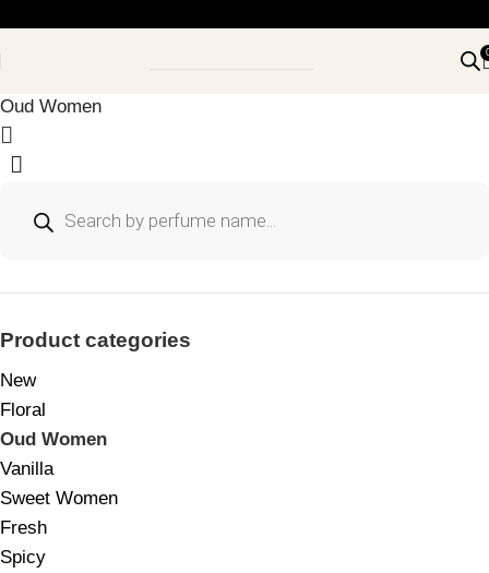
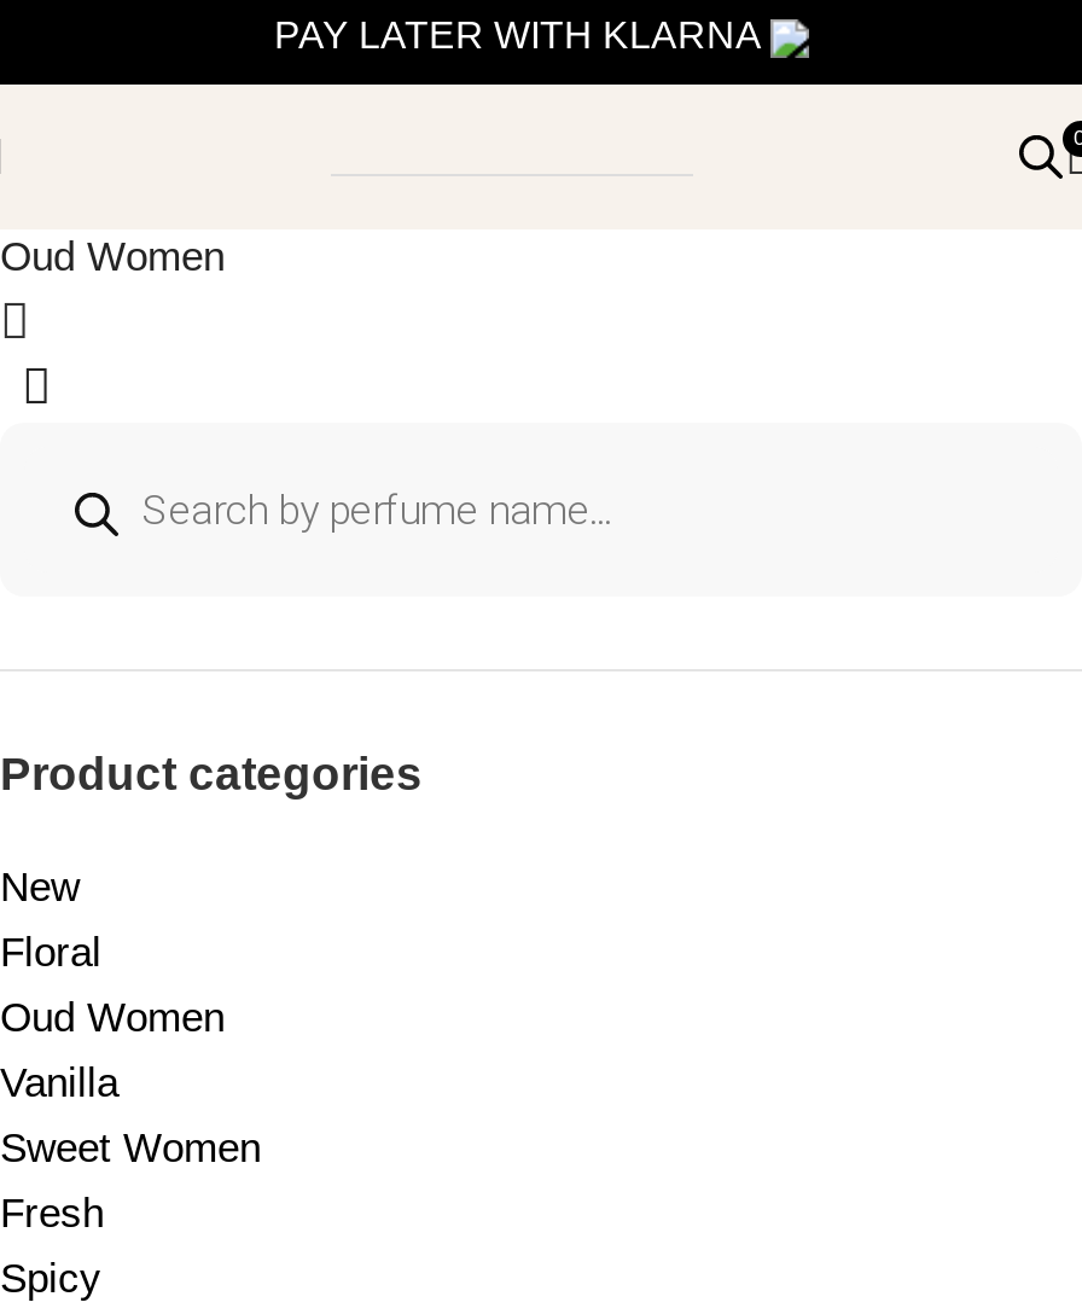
none -> [274,14,769,56] PAY LATER WITH KLARNA

